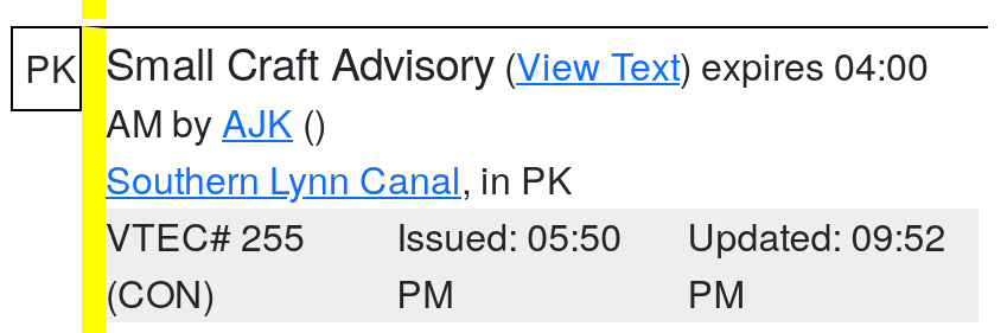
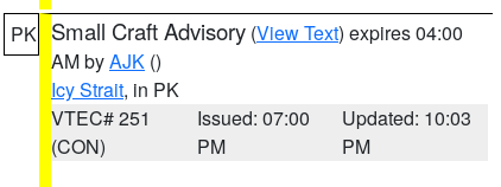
[106,152,573,263] Southern Lynn Canal, in PK | VTEC# 255 -> [51,76,179,131] Icy Strait, in PK | VTEC# 251
[396,209,622,263] Issued: 05:50 -> [197,104,309,131] Issued: 07:00
[687,209,946,263] Updated: 09:52 -> [342,104,472,131] Updated: 10:03

